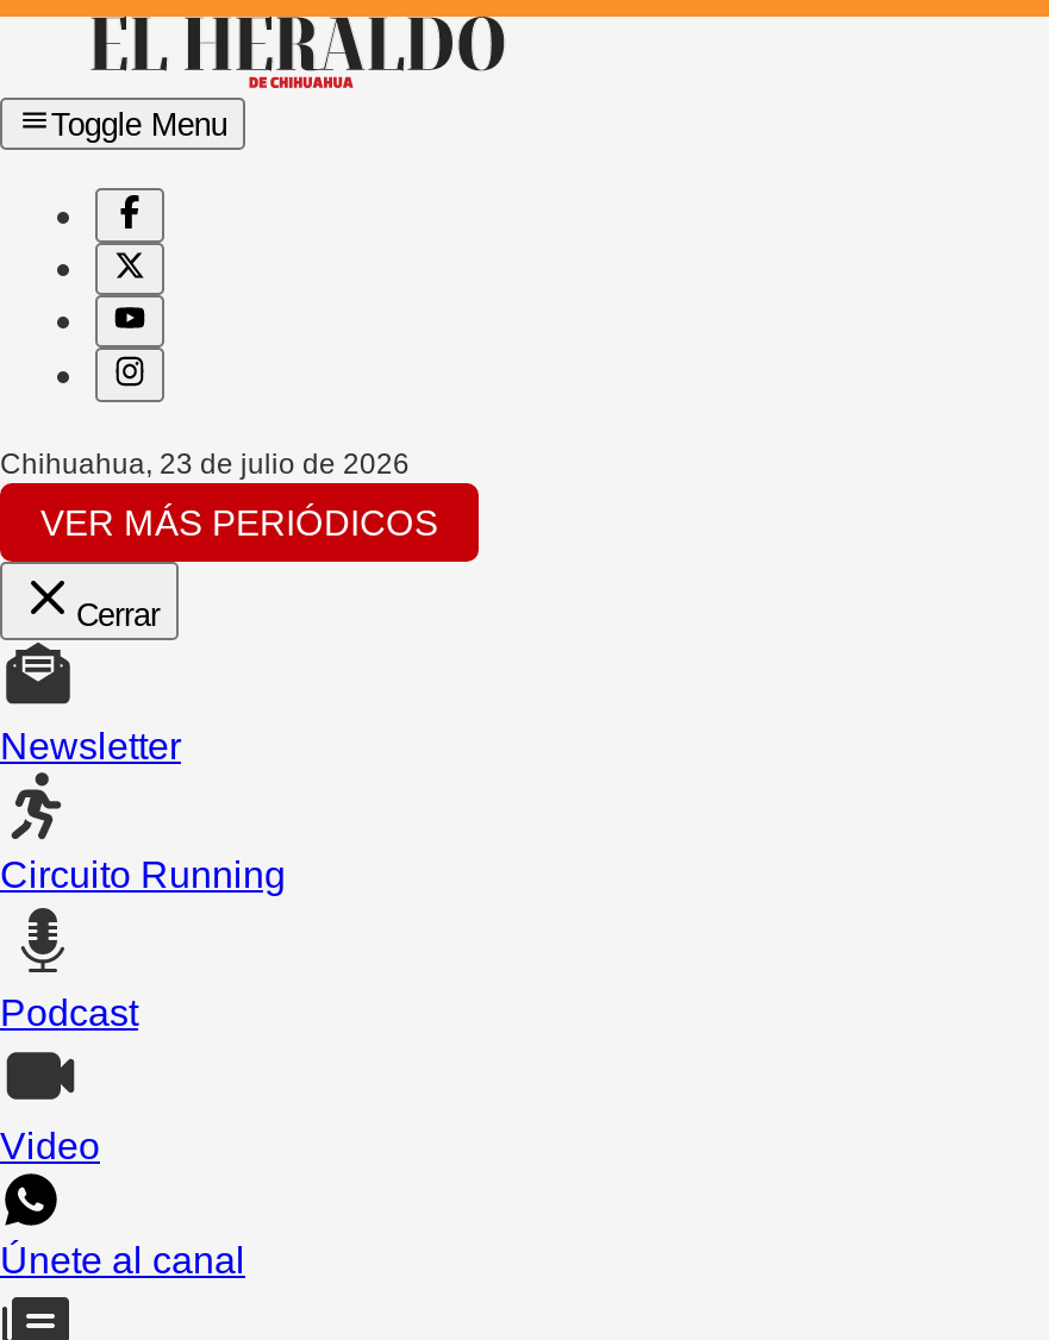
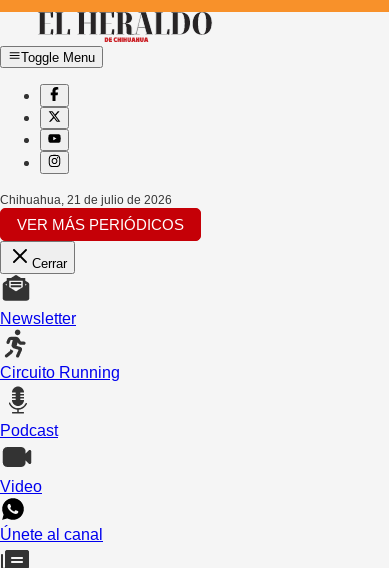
[0,447,410,480] Chihuahua, 23 de julio de 2026 -> [0,193,172,207] Chihuahua, 21 de julio de 2026

